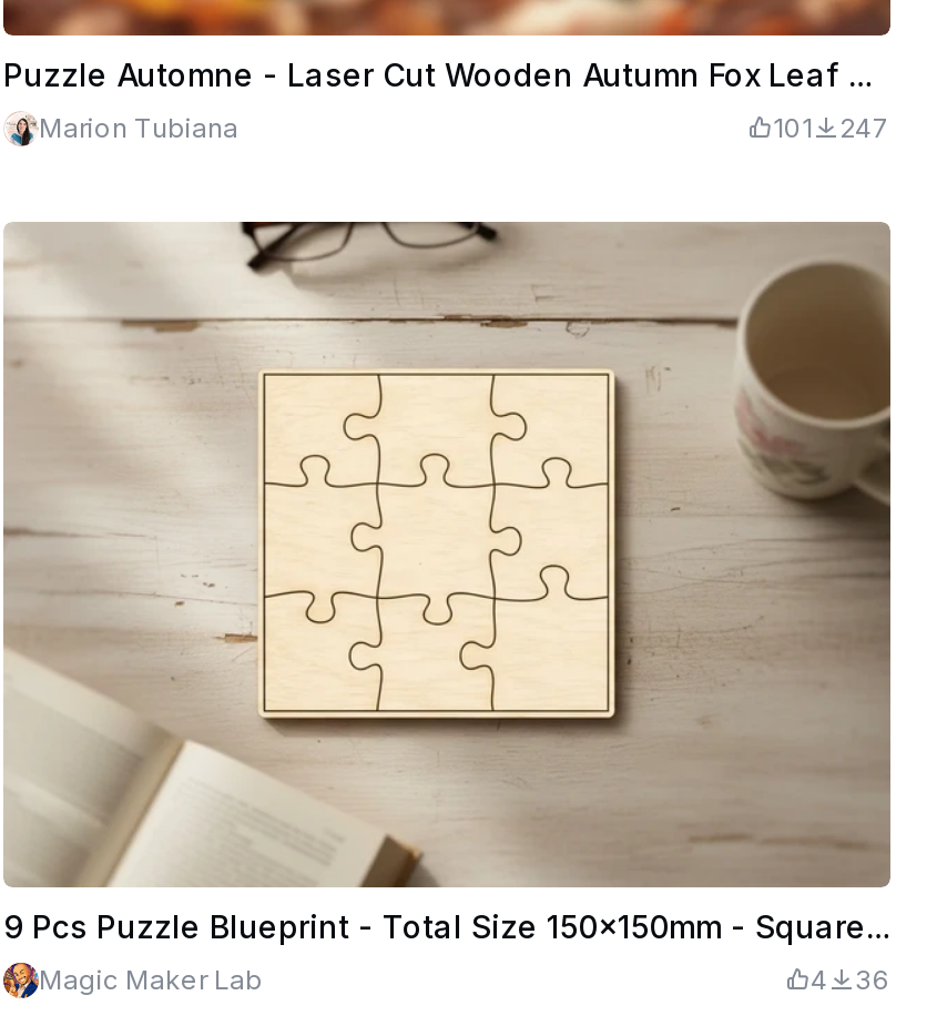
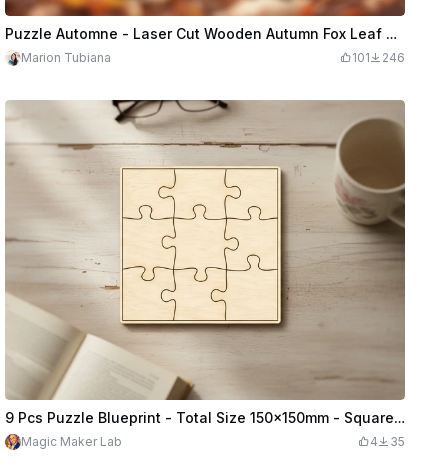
[839,110,890,144] 247 -> [382,50,405,65] 246
[811,962,890,996] 4 36 -> [370,434,405,449] 4 35

